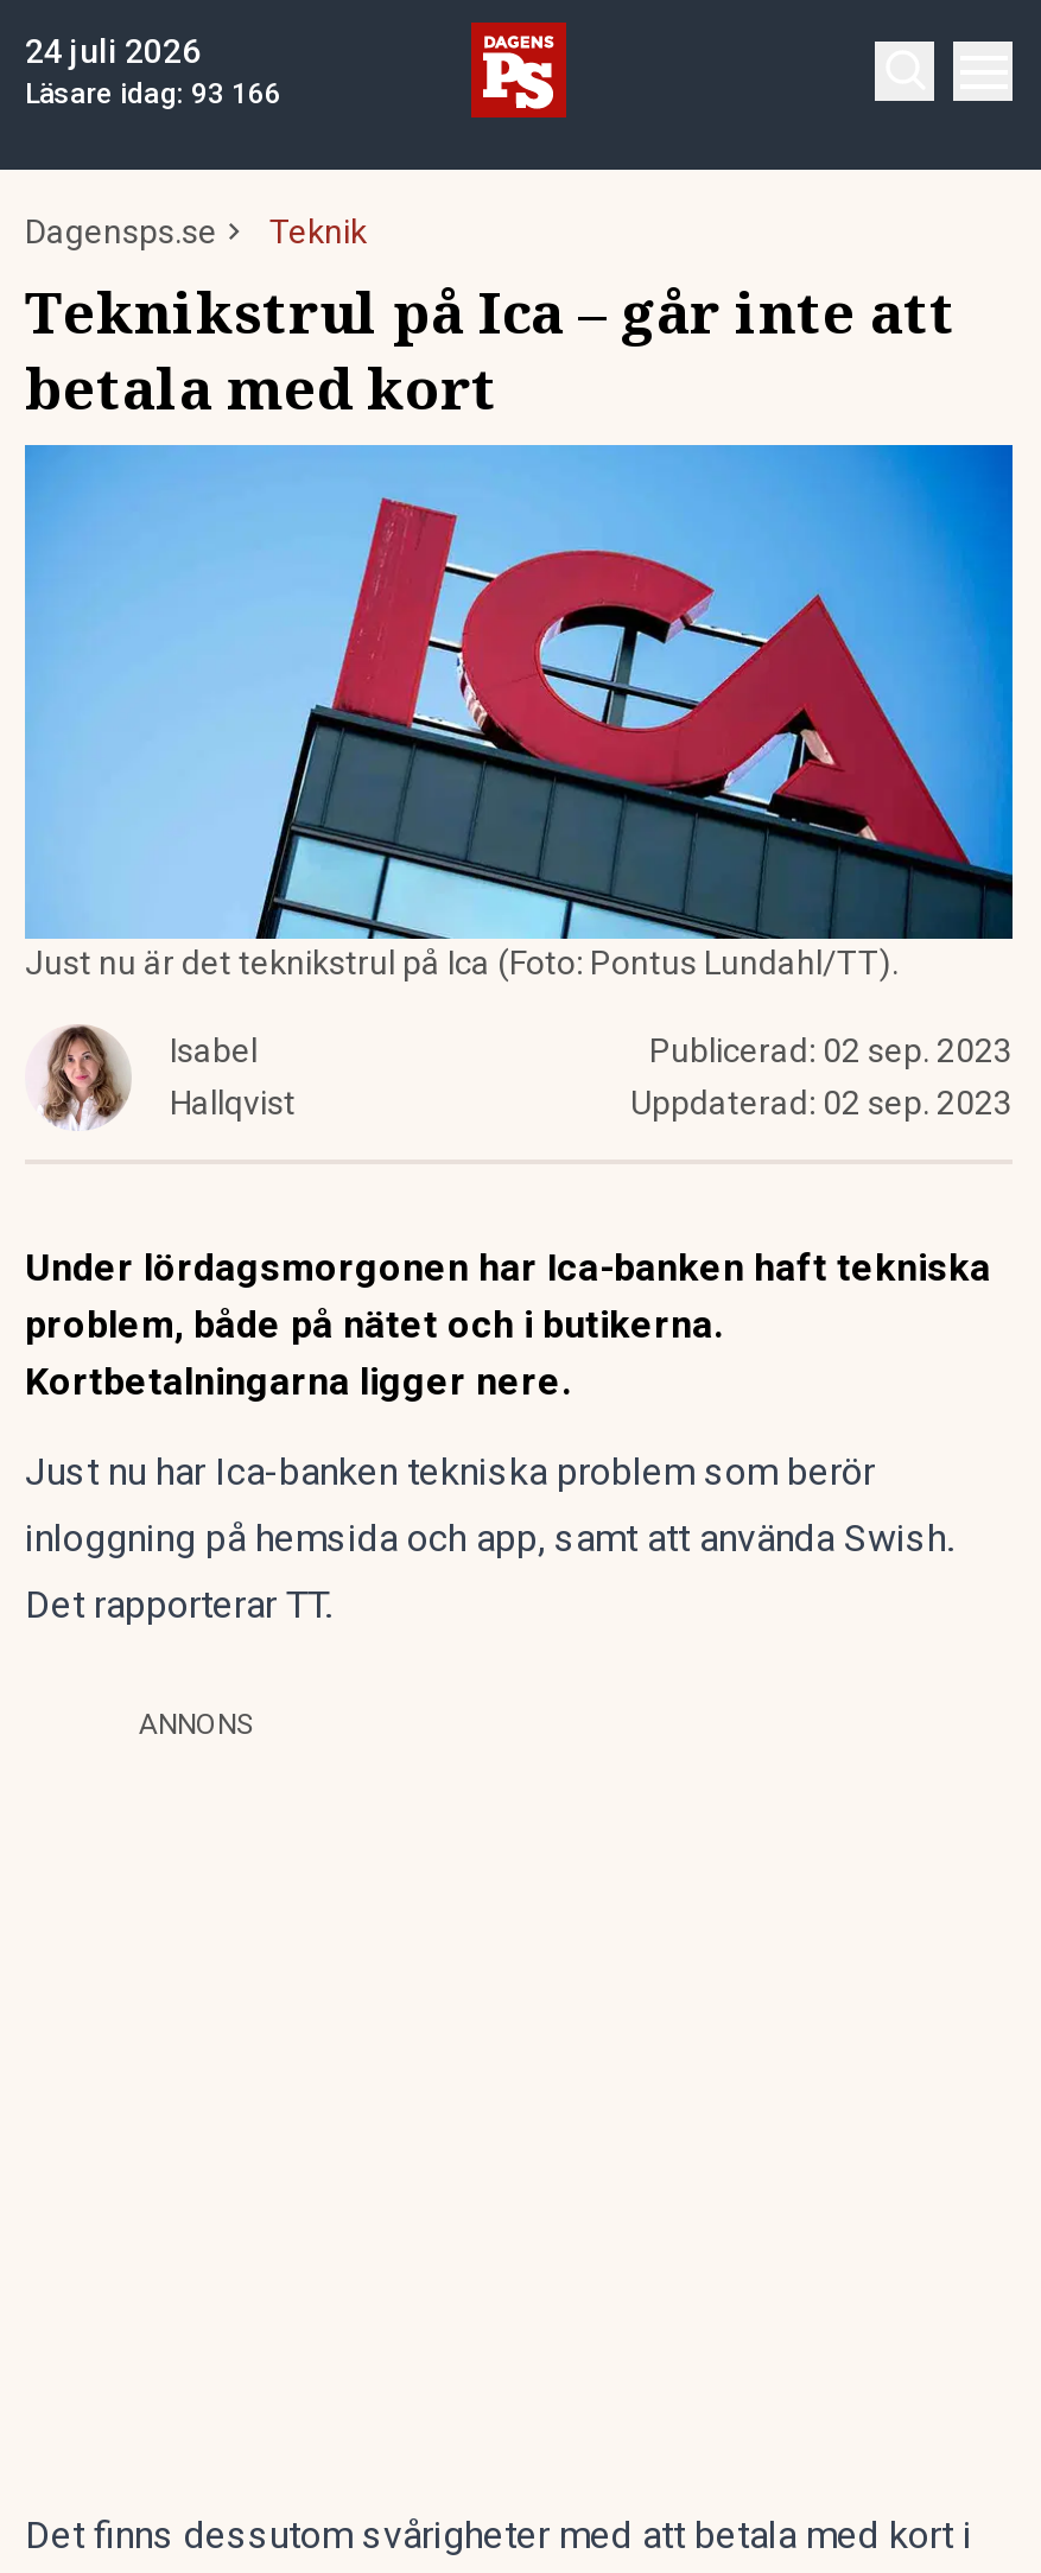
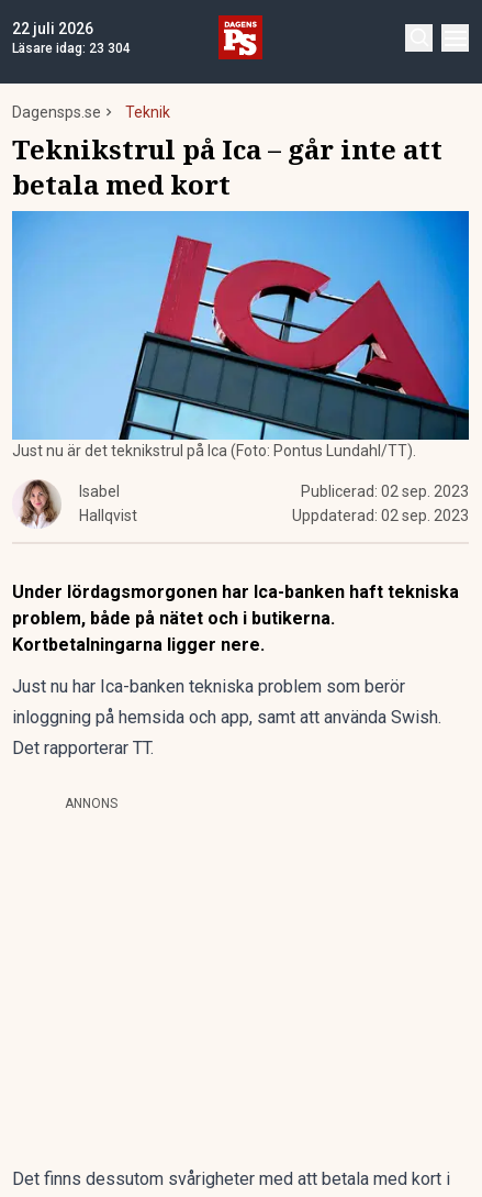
[25,32,201,70] 24 juli 2026 -> [12,20,93,37] 22 juli 2026
[25,77,281,110] Läsare idag: 93 166 -> [12,41,131,56] Läsare idag: 23 304

